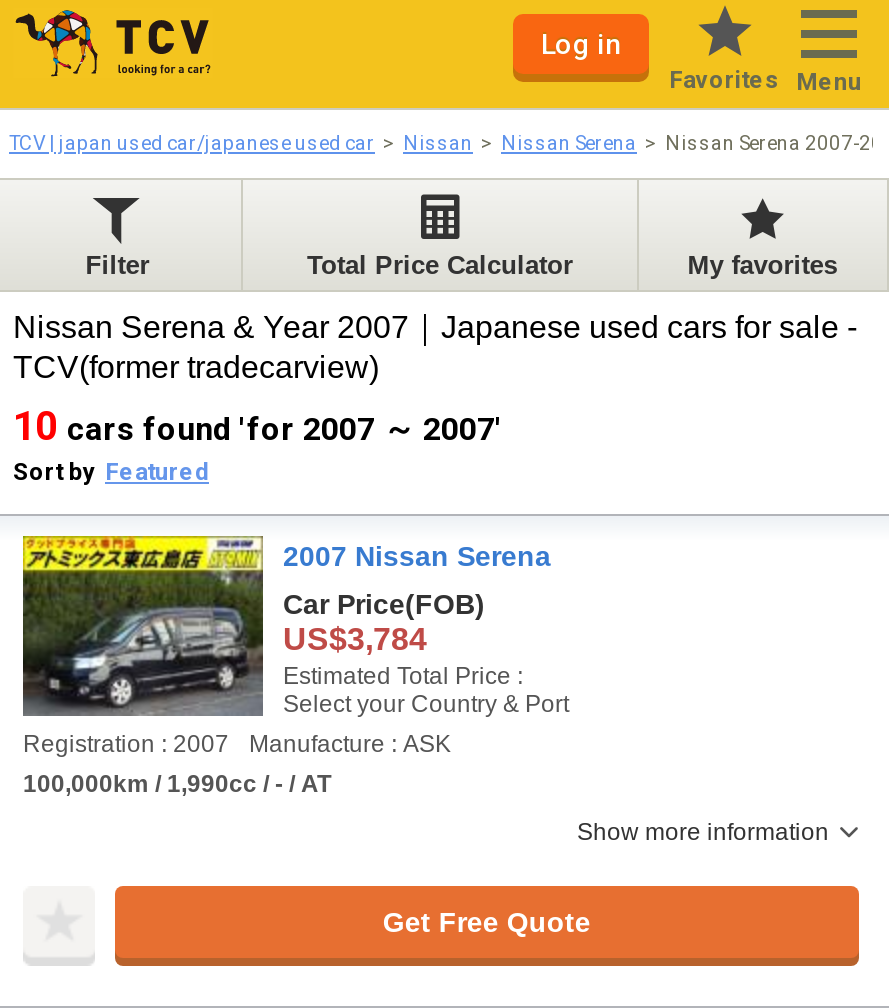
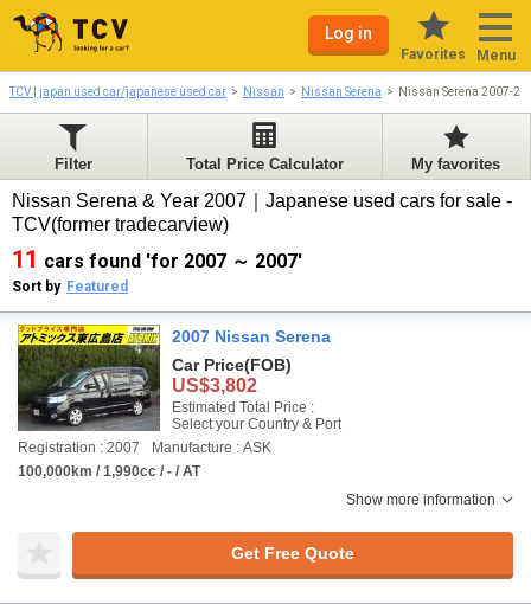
[13,402,503,450] 10 cars found 'for 2007 ～ 2007' -> [12,245,302,274] 11 cars found 'for 2007 ～ 2007'
[283,622,427,656] US$3,784 -> [172,375,257,396] US$3,802

